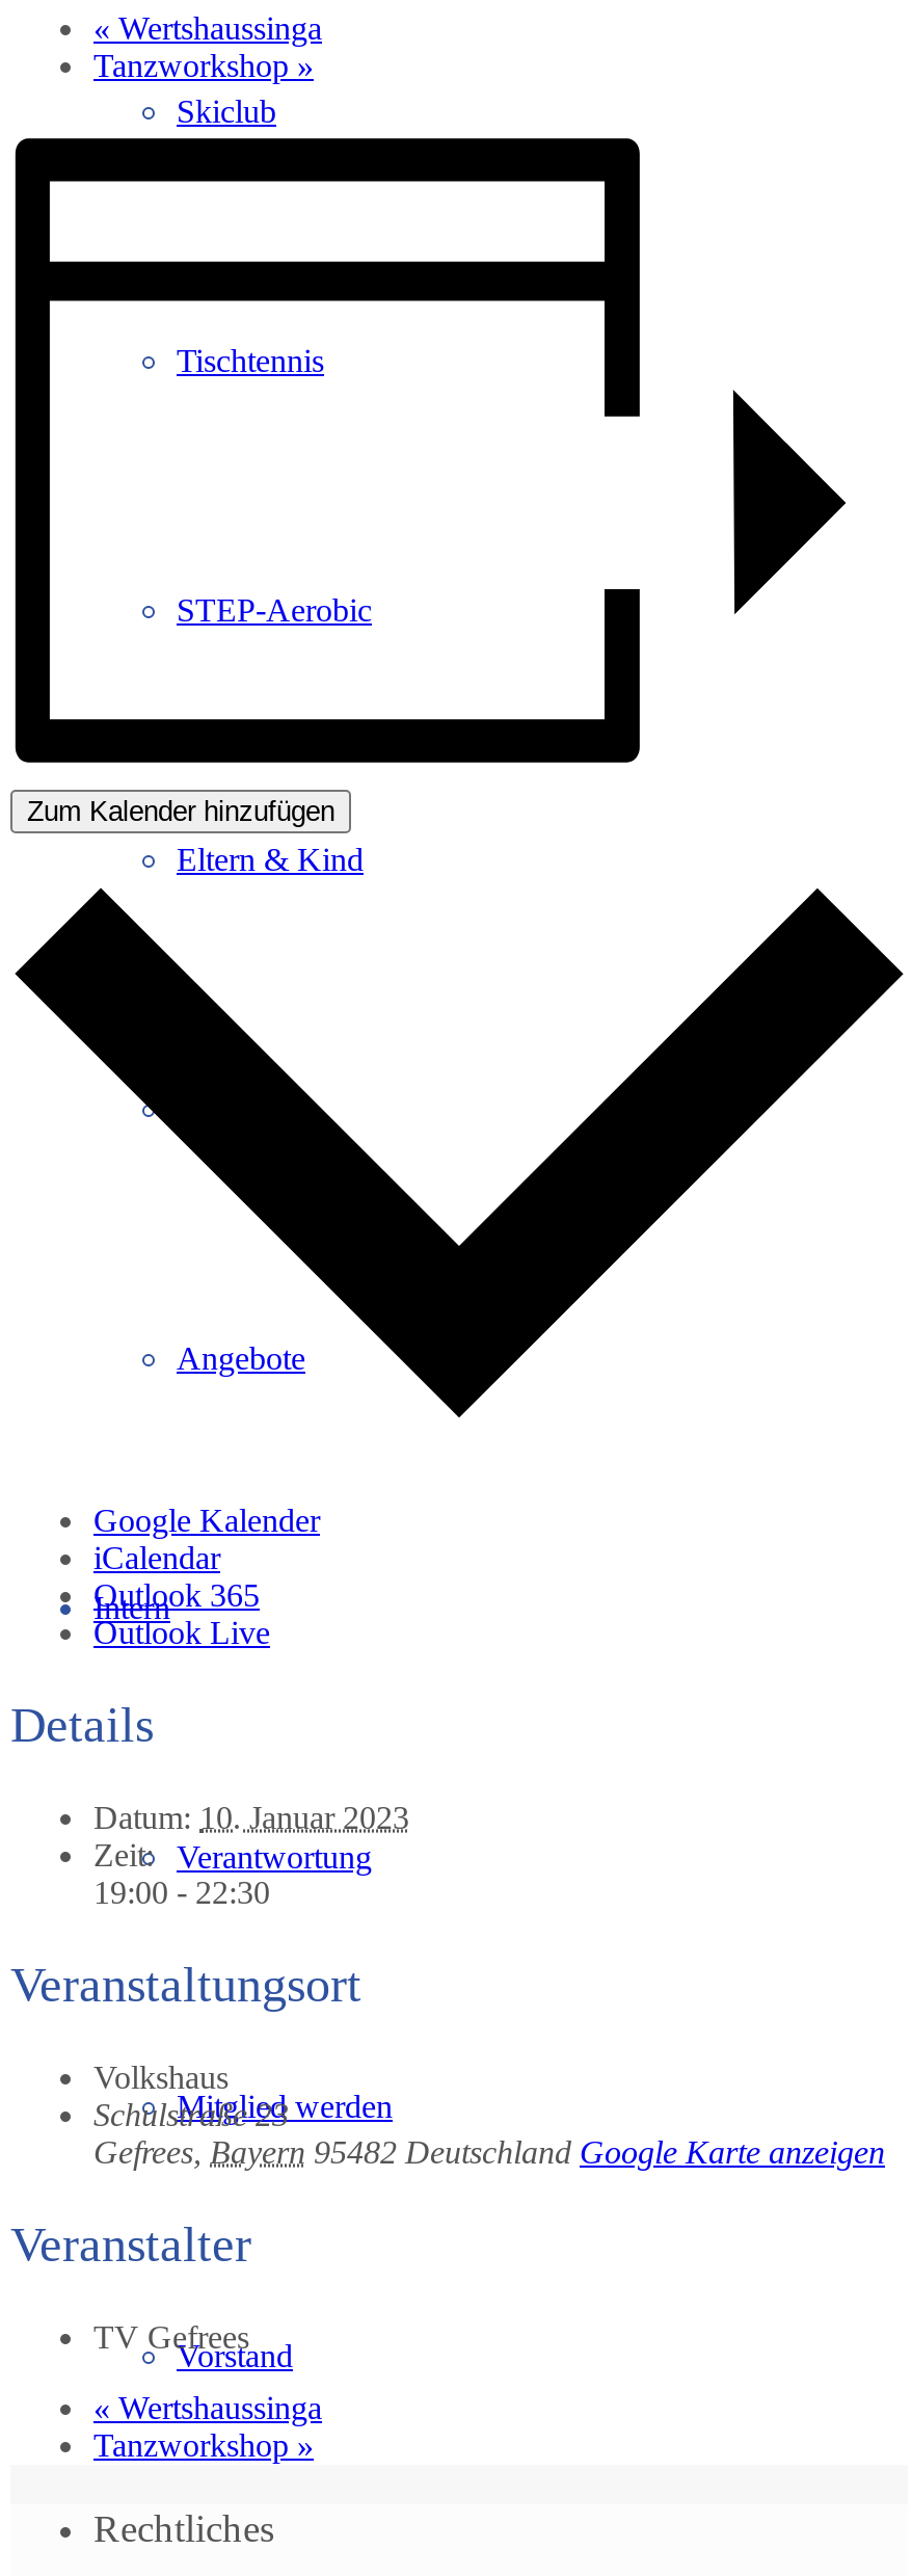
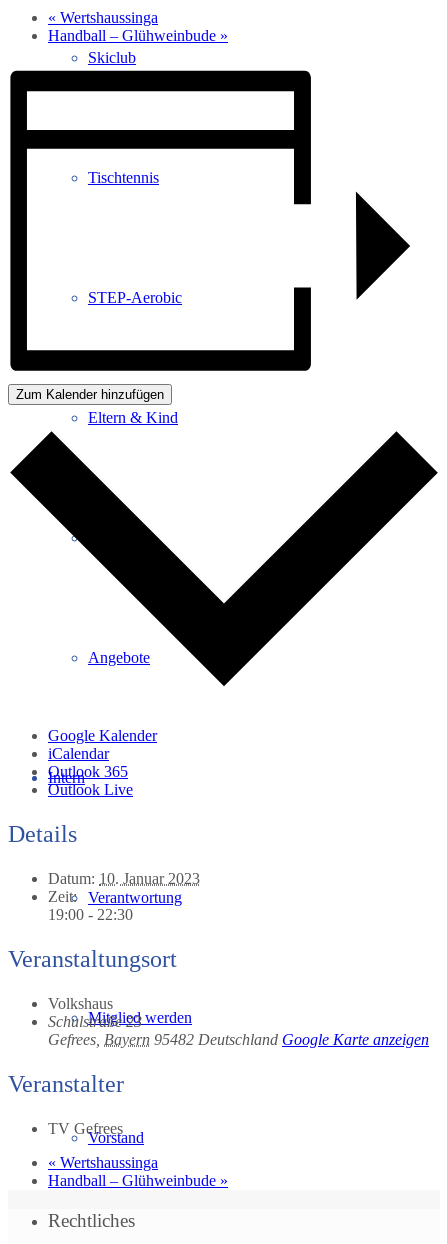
[93,47,314,83] Tanzworkshop» -> [48,27,228,44] Handball – Glühweinbude»
[93,2427,314,2462] Tanzworkshop» -> [48,1172,228,1189] Handball – Glühweinbude»

